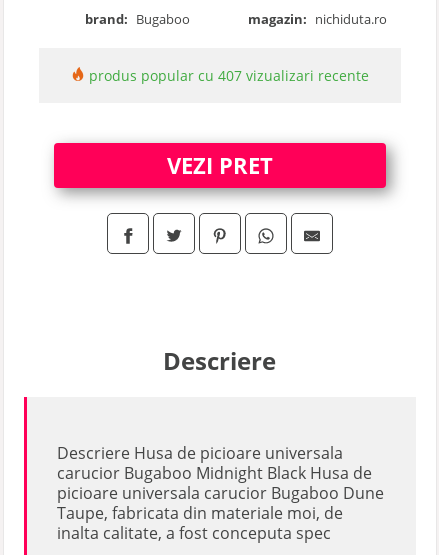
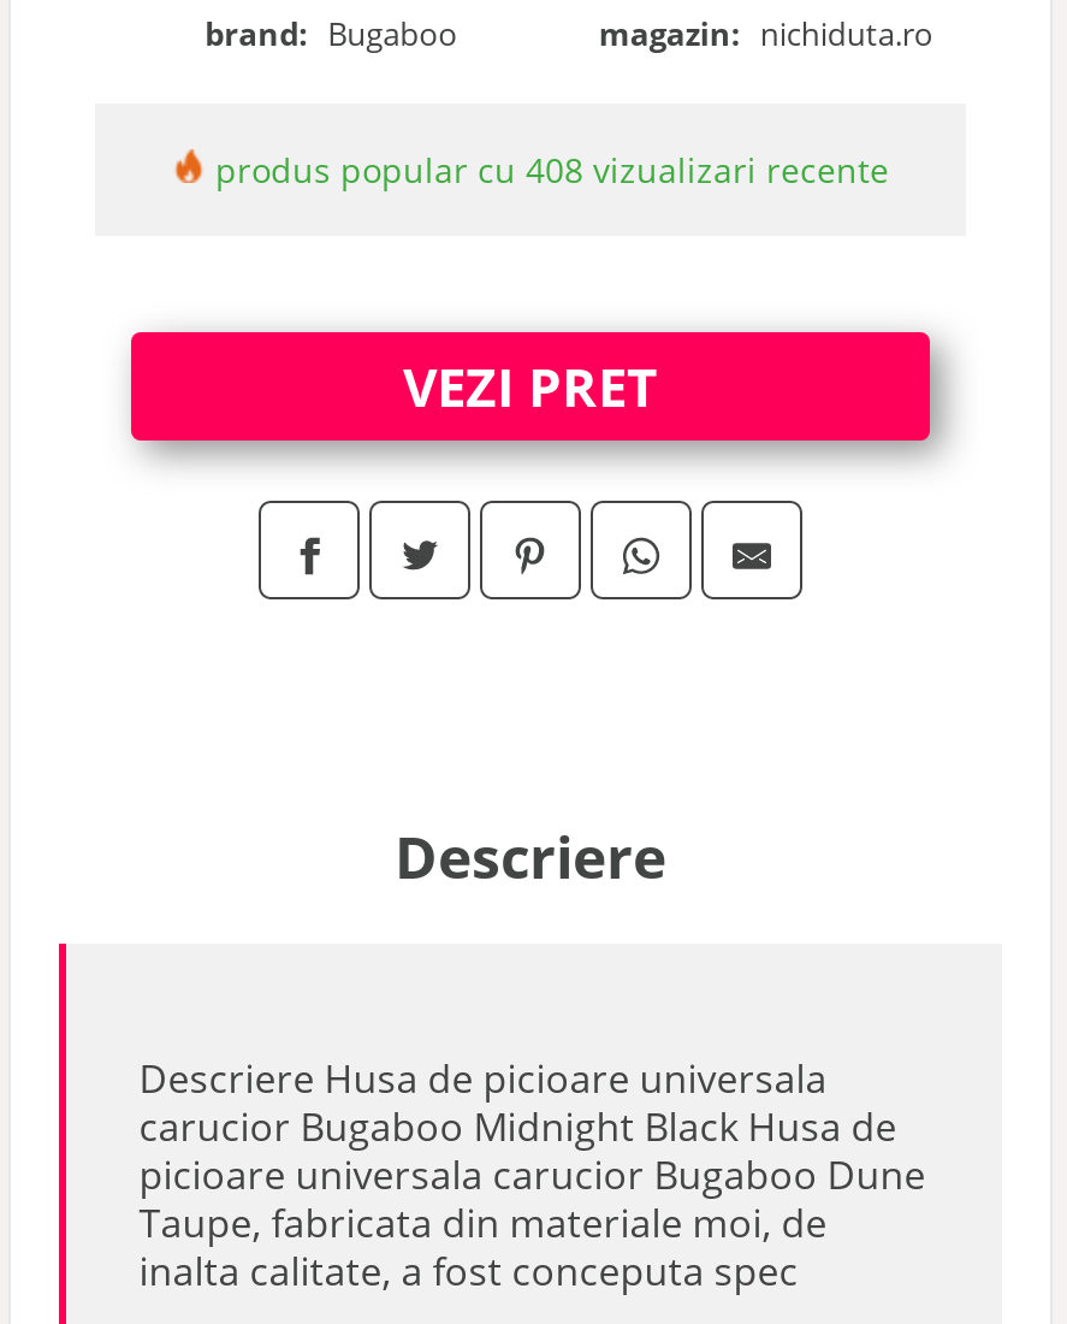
[85,66,369,85] produs popular cu 407 vizualizari recente -> [206,147,889,193] produs popular cu 408 vizualizari recente

